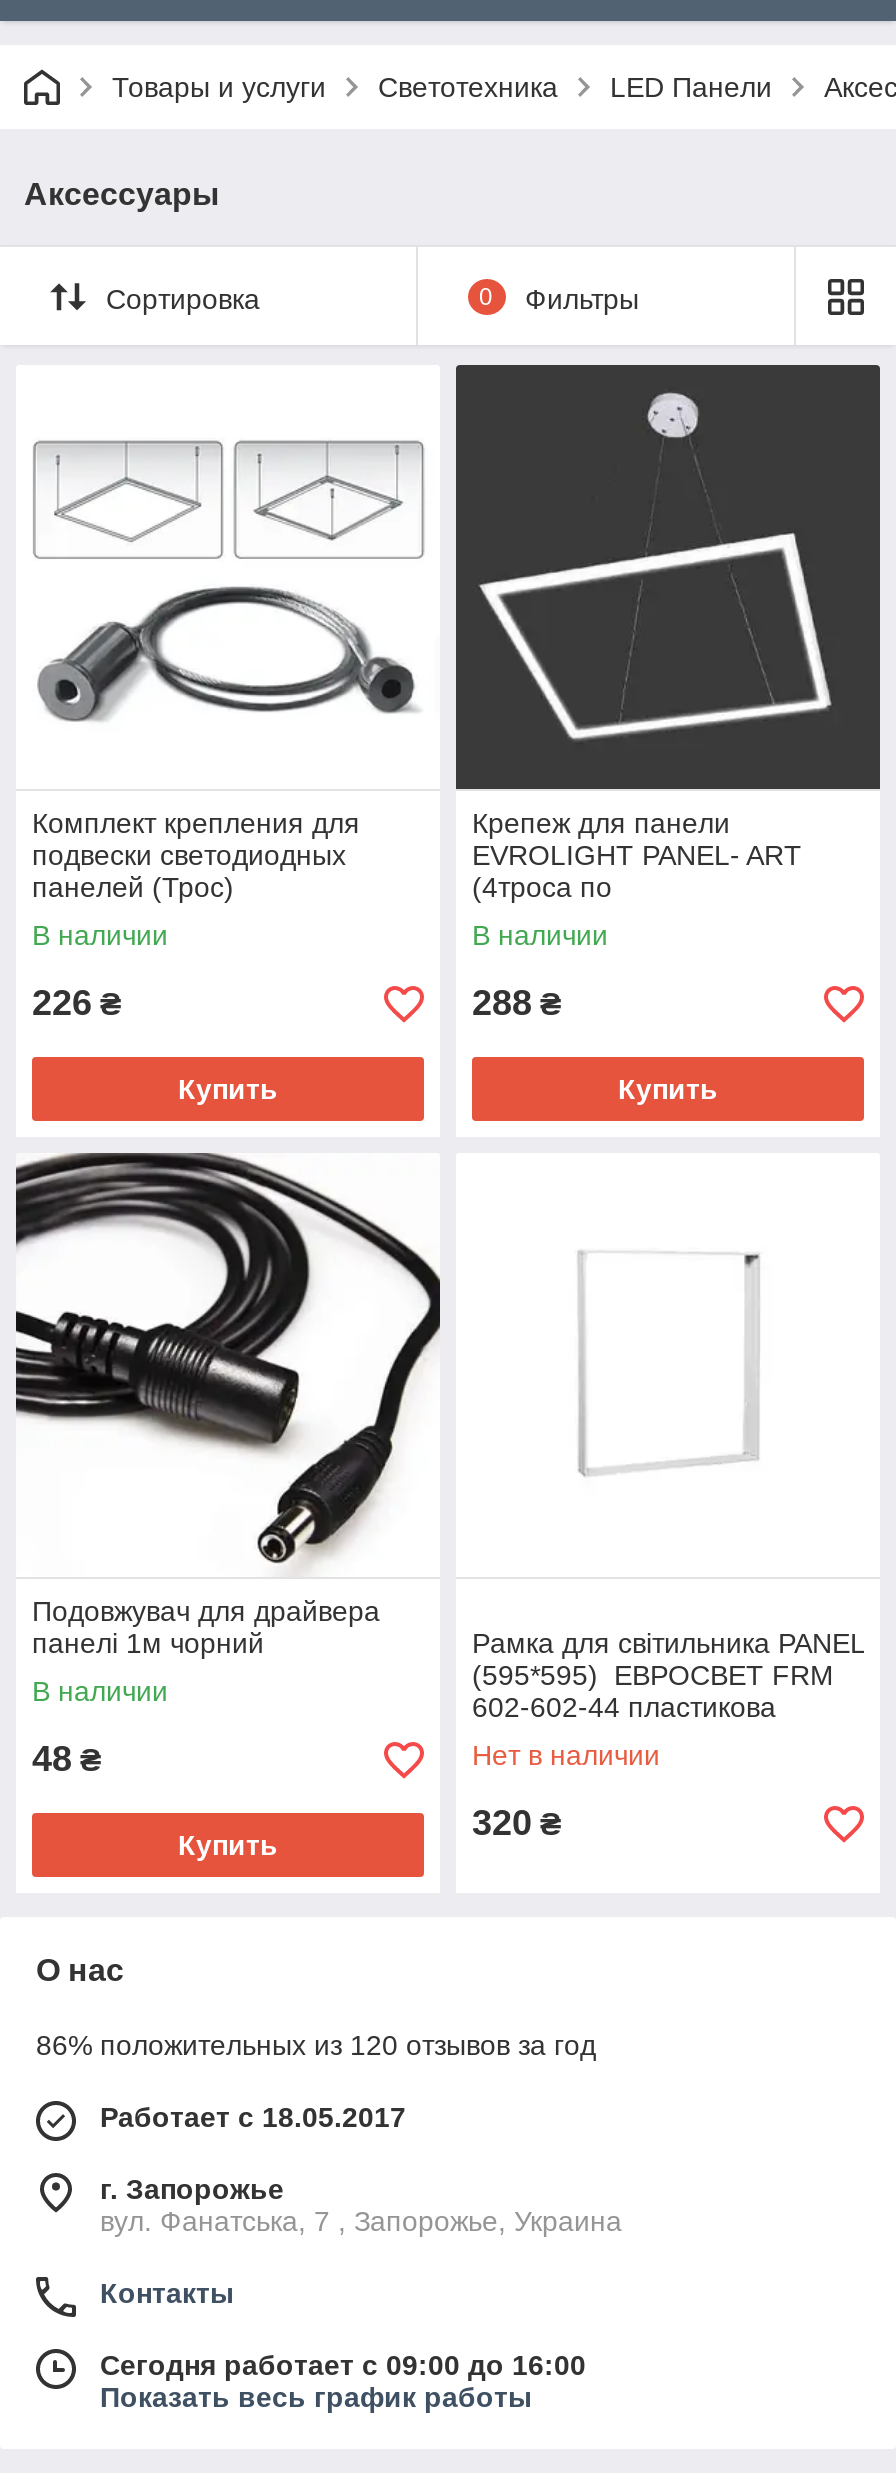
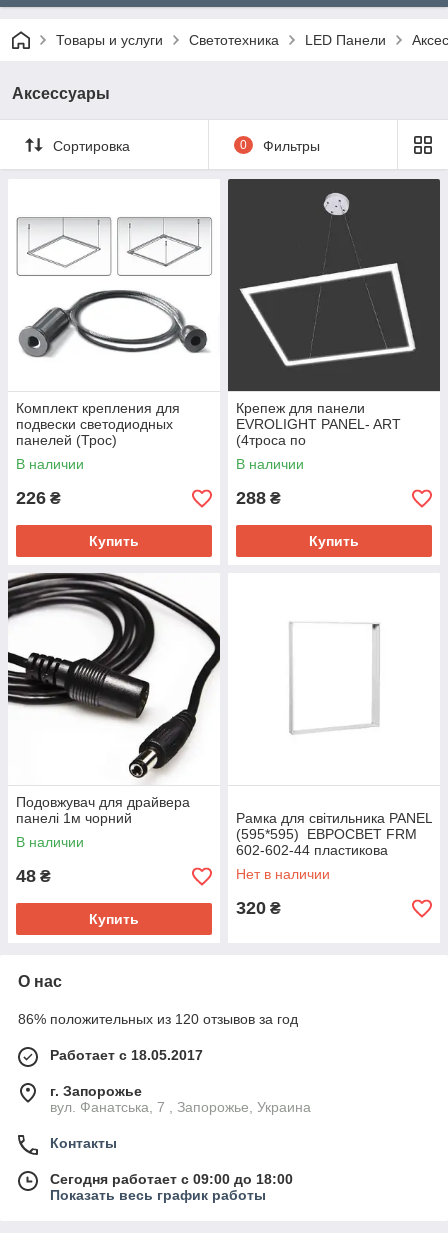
[100,2349,586,2381] Сегодня работает с 09:00 до 16:00 -> [50,1171,293,1187] Сегодня работает с 09:00 до 18:00

